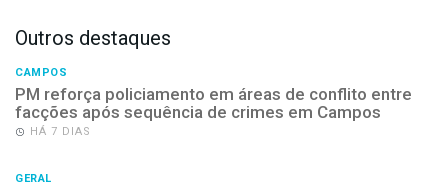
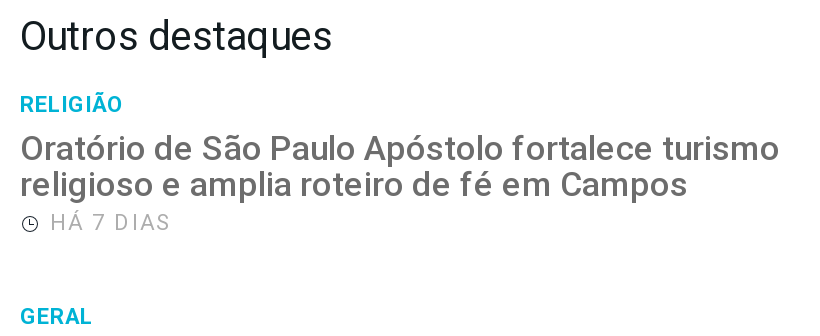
[15,66,412,122] CAMPOS | PM reforça policiamento em áreas de conflito entre | facções após sequência de crimes em Campos -> [20,92,780,204] RELIGIÃO | Oratório de São Paulo Apóstolo fortalece turismo | religioso e amplia roteiro de fé em Campos

